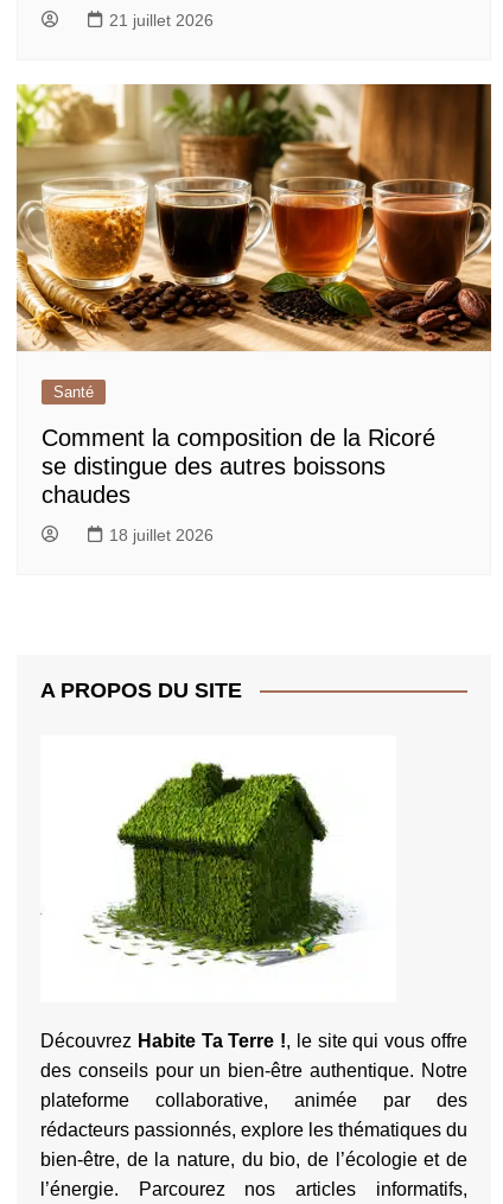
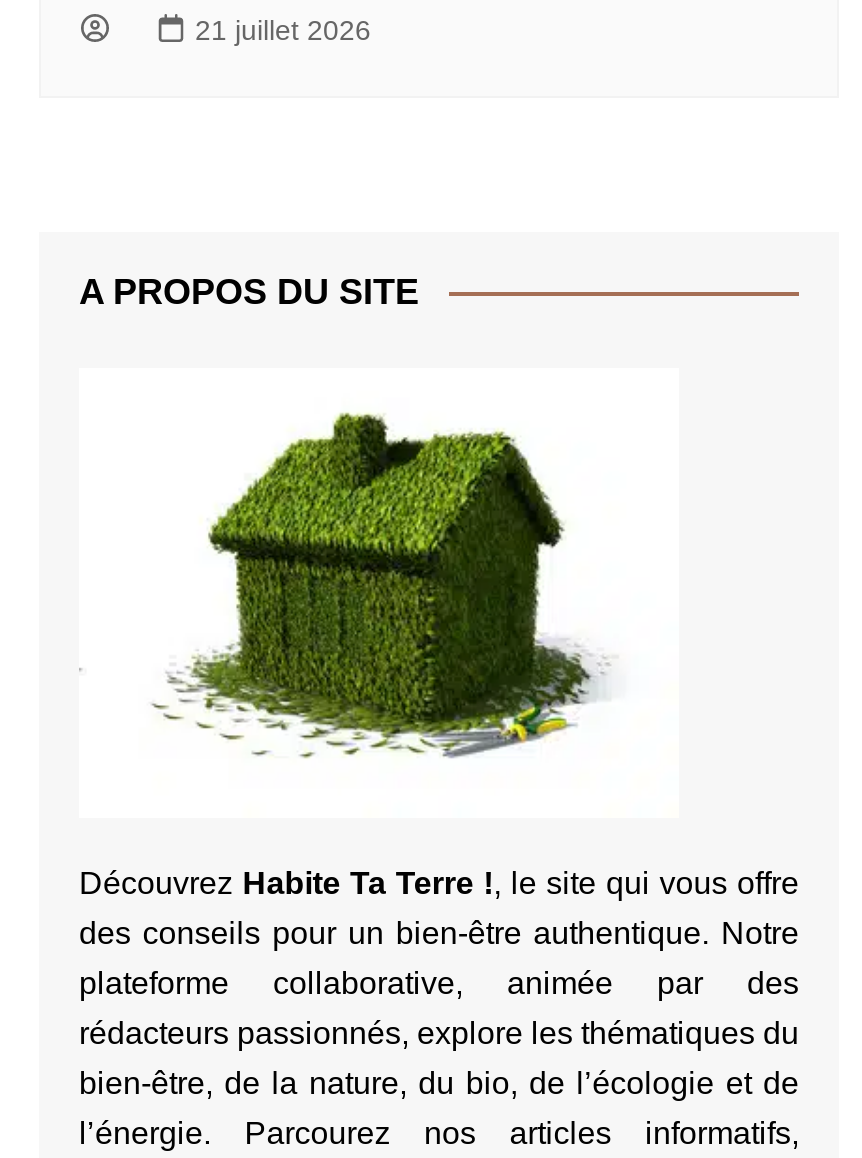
[15,83,492,544] [image] | Santé | Comment la composition de la Ricoré | se distingue des autres boissons | chaudes | 18 juillet 2026 -> none

